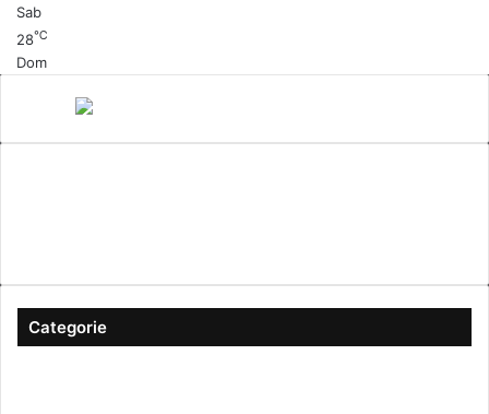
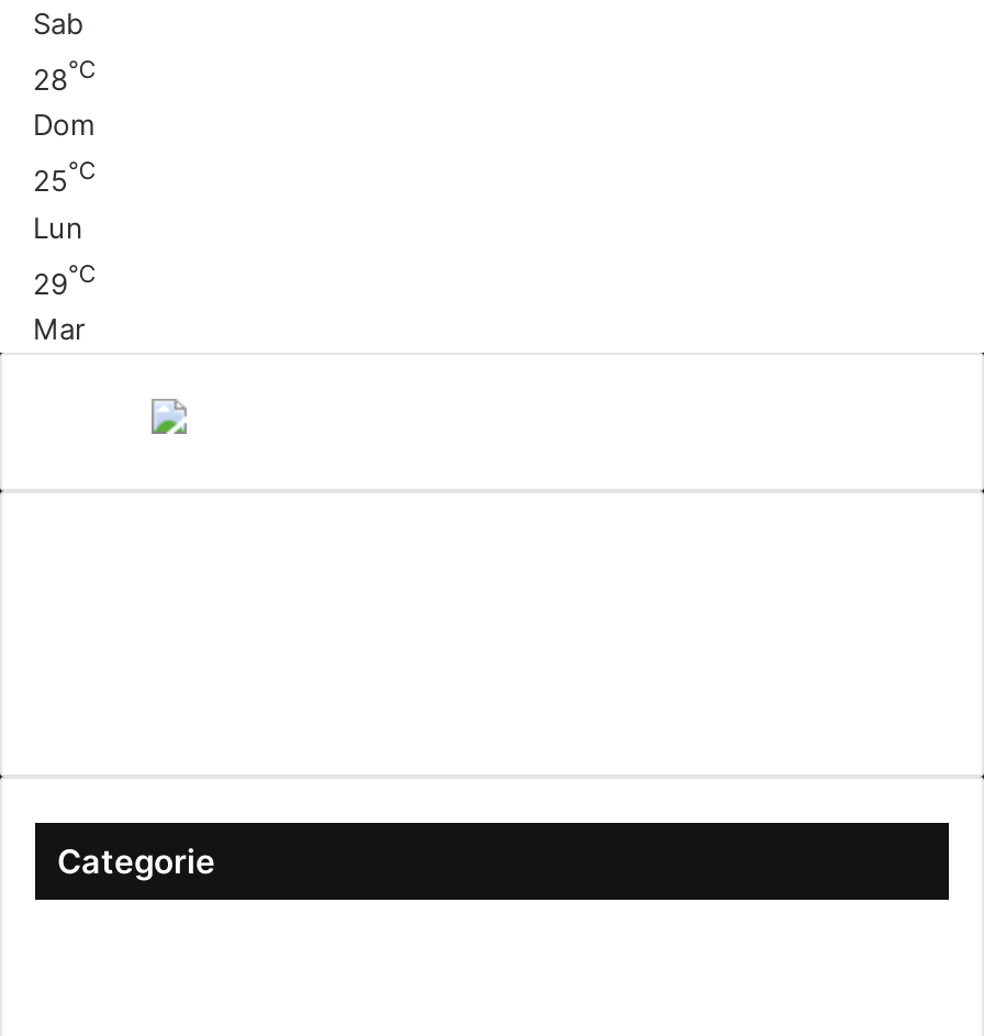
none -> [33,158,97,346] 25℃ | Lun | 29℃ | Mar

